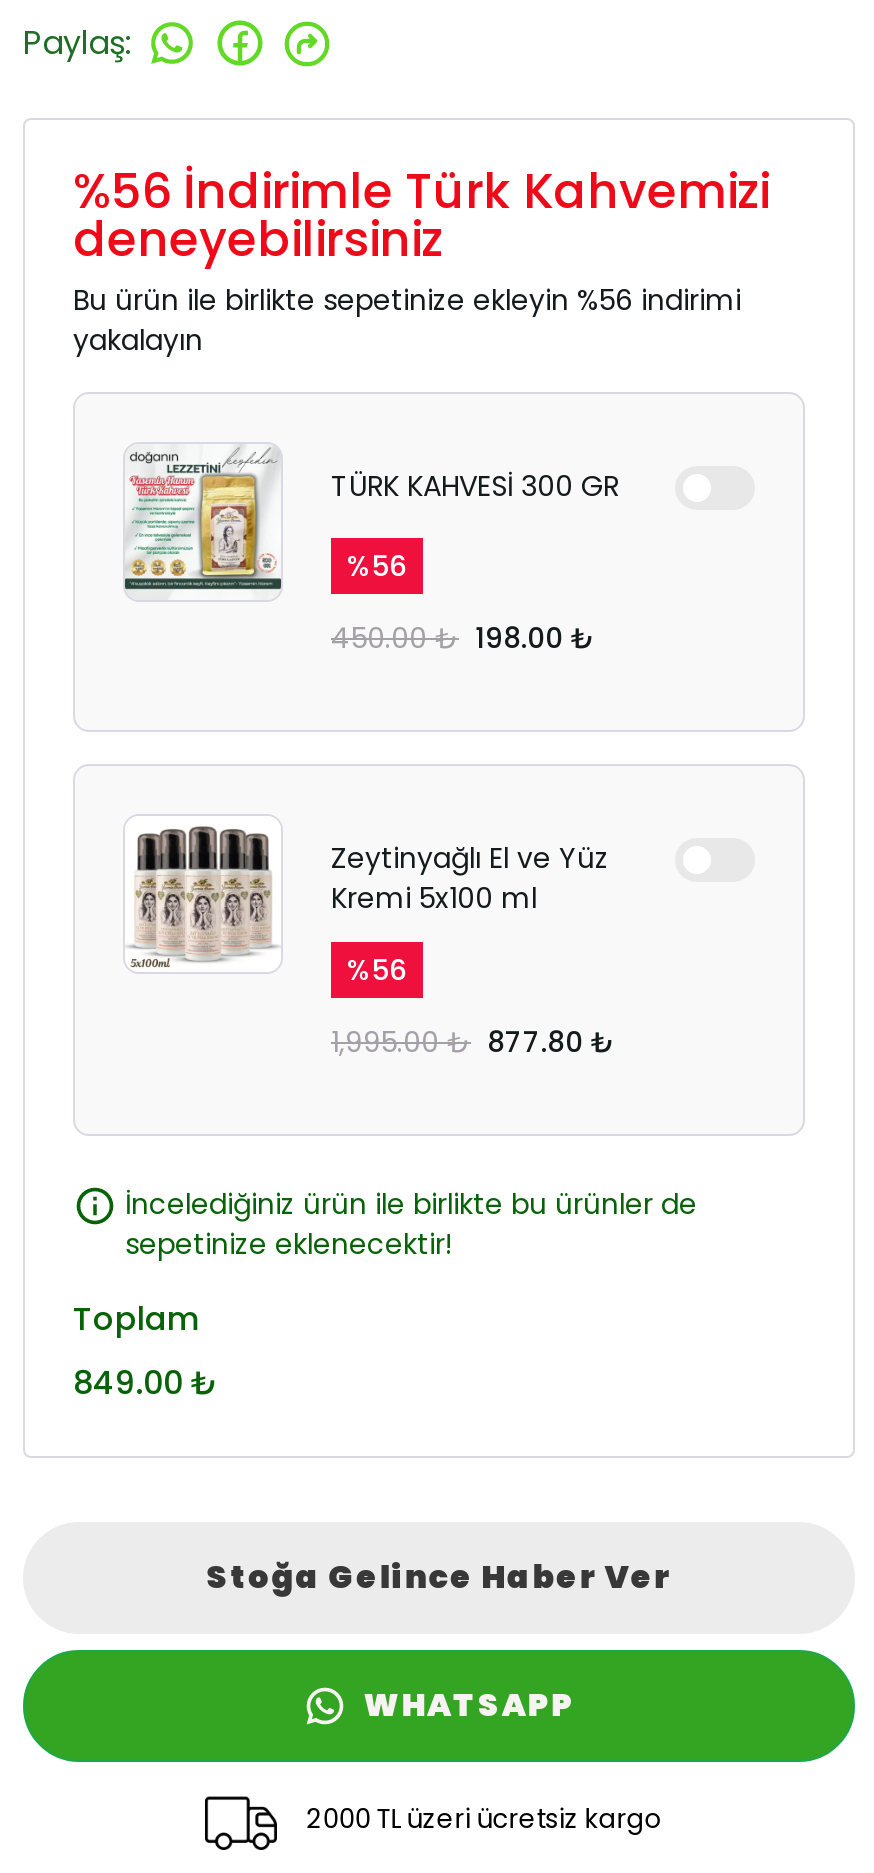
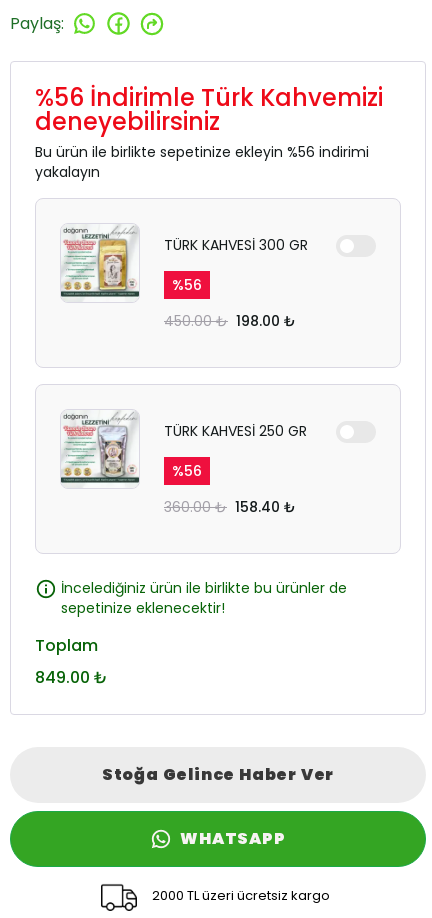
[125,824,609,994] [image] | Zeytinyağlı El ve Yüz | Kremi 5x100 ml -> [60,411,307,484] [image] | TÜRK KAHVESİ 250 GR
[331,1022,615,1062] 1,995.00 ₺ 877.80 ₺ -> [164,497,296,517] 360.00 ₺ 158.40 ₺

